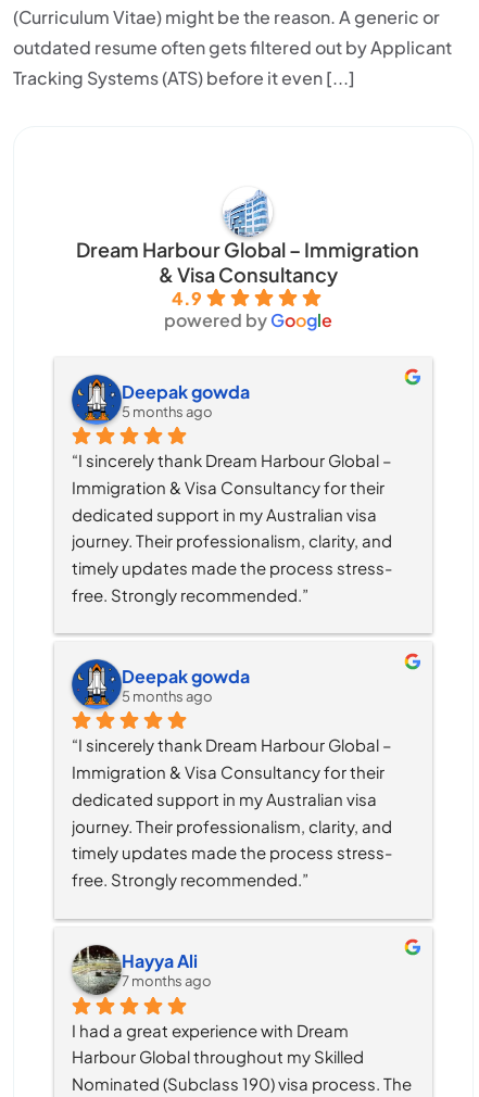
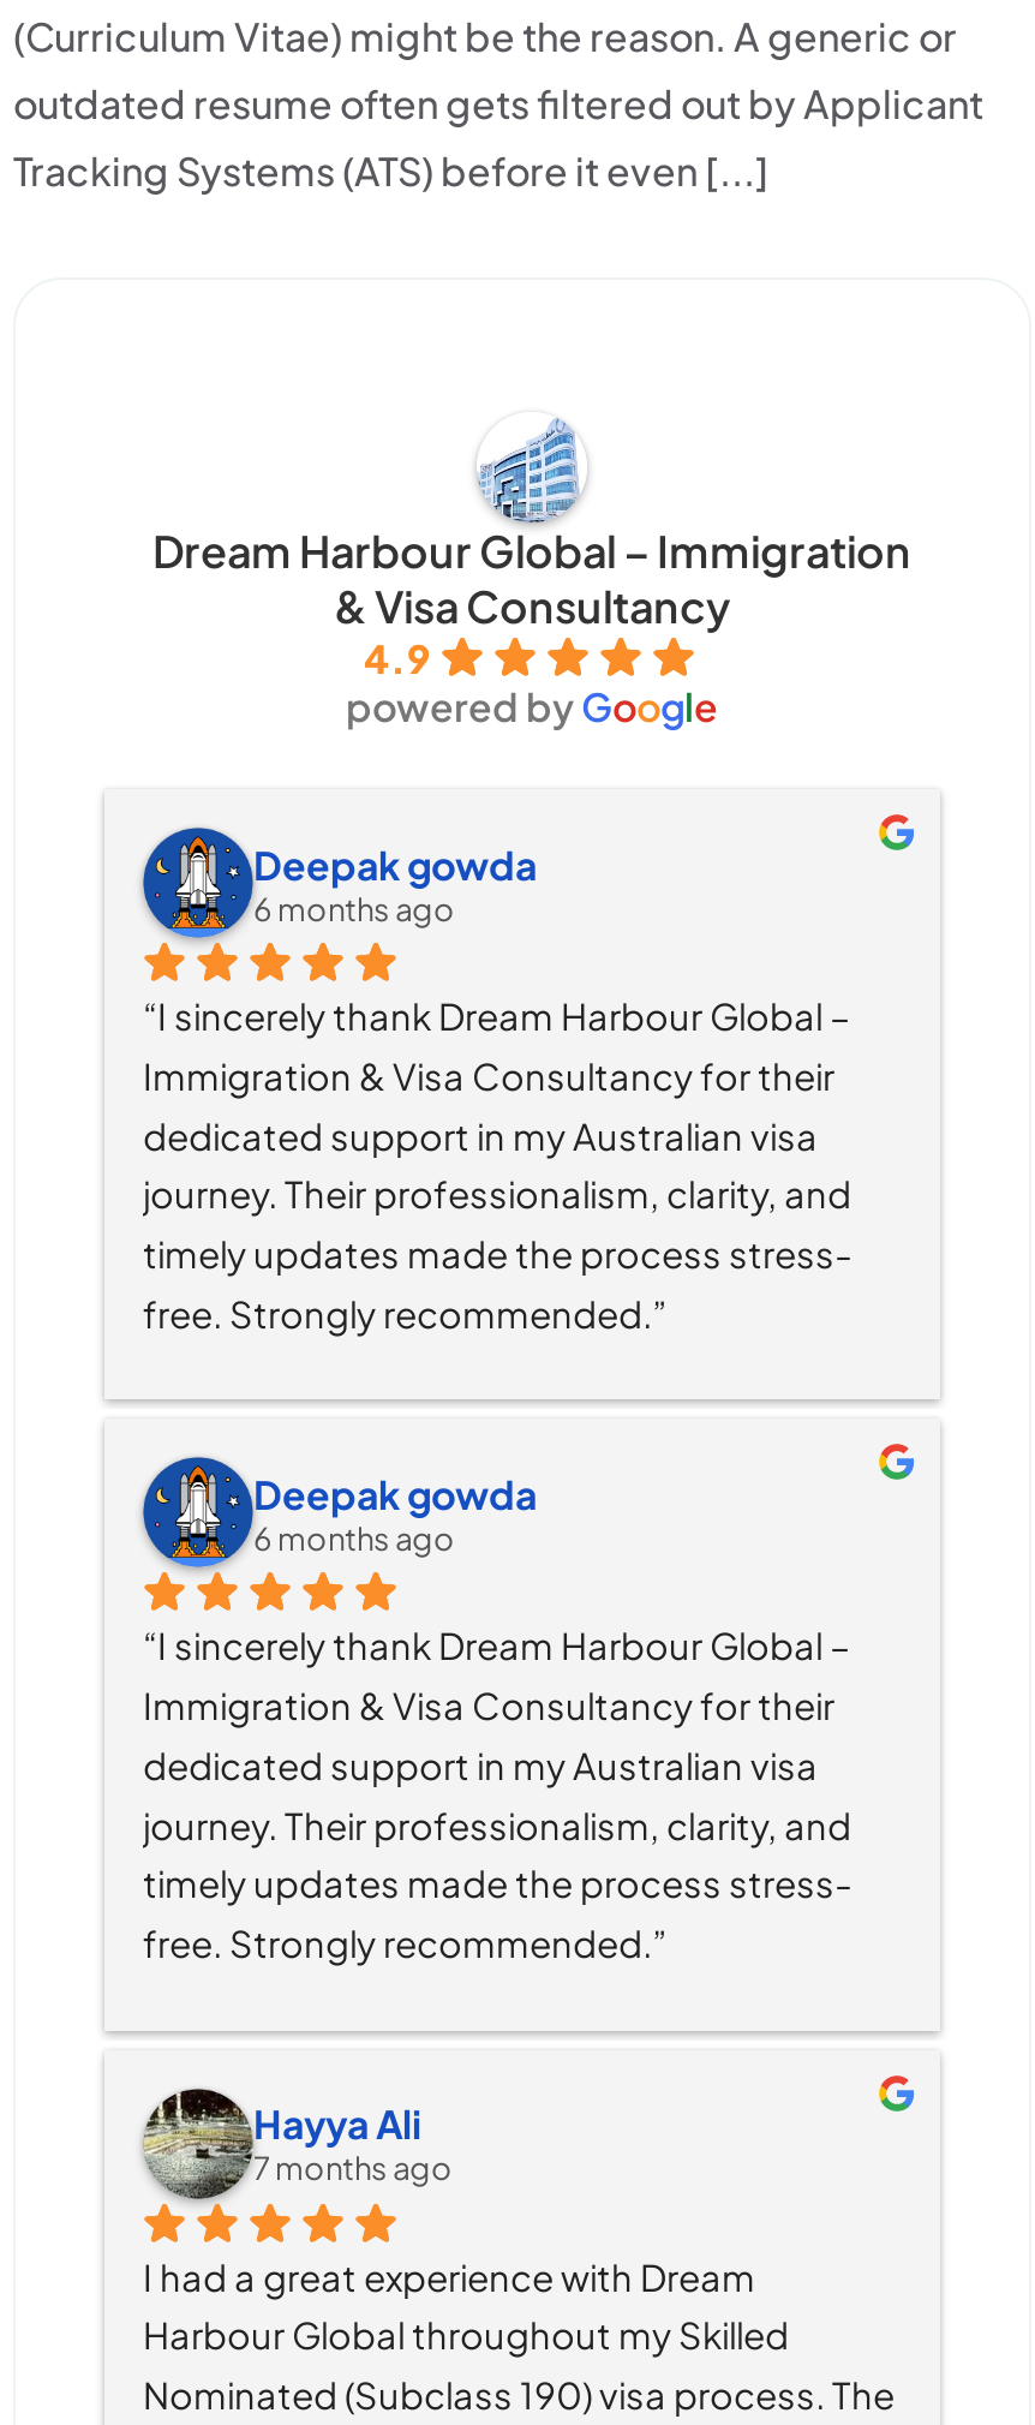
[122,403,213,420] 5 months ago -> [253,889,455,927] 6 months ago
[122,688,213,705] 5 months ago -> [253,1519,455,1558] 6 months ago

